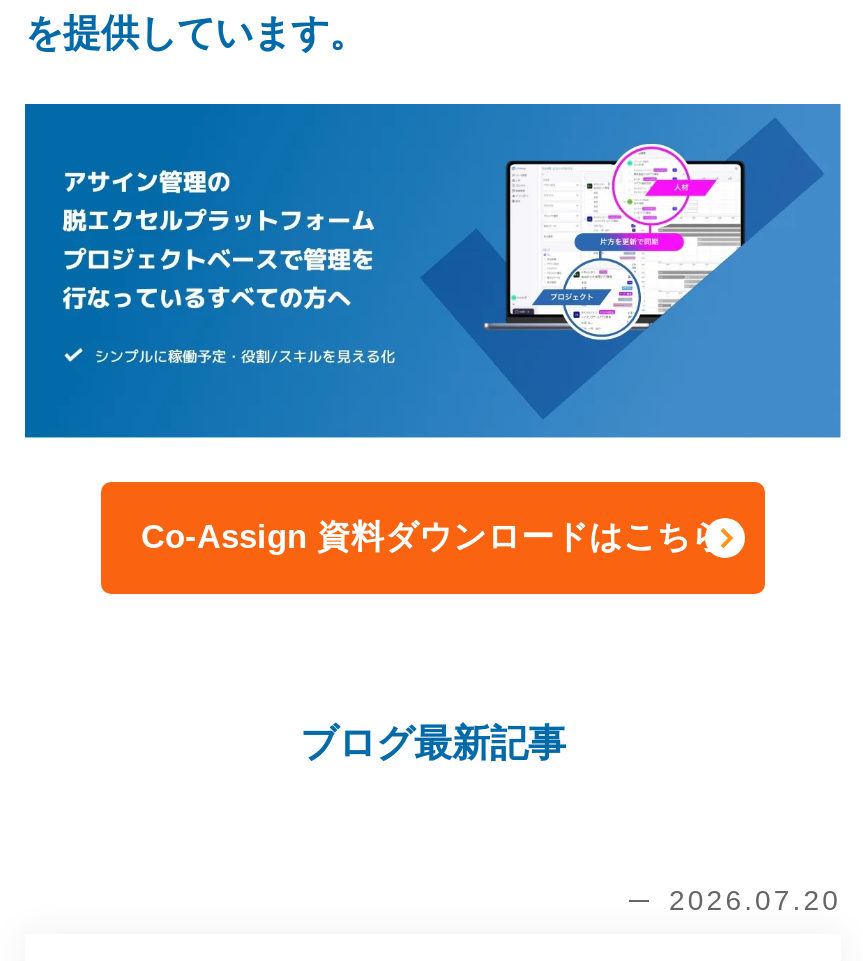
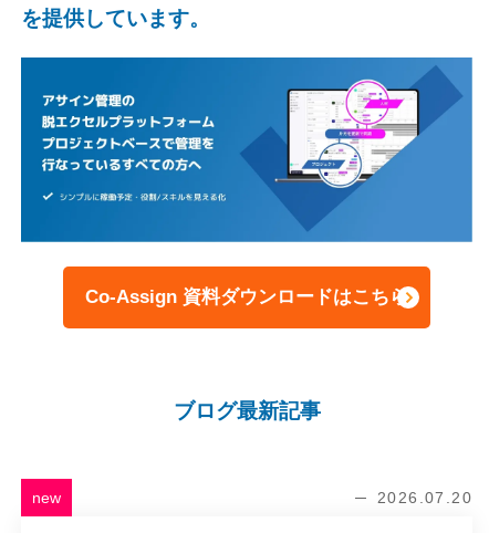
none -> [32,489,61,506] new

